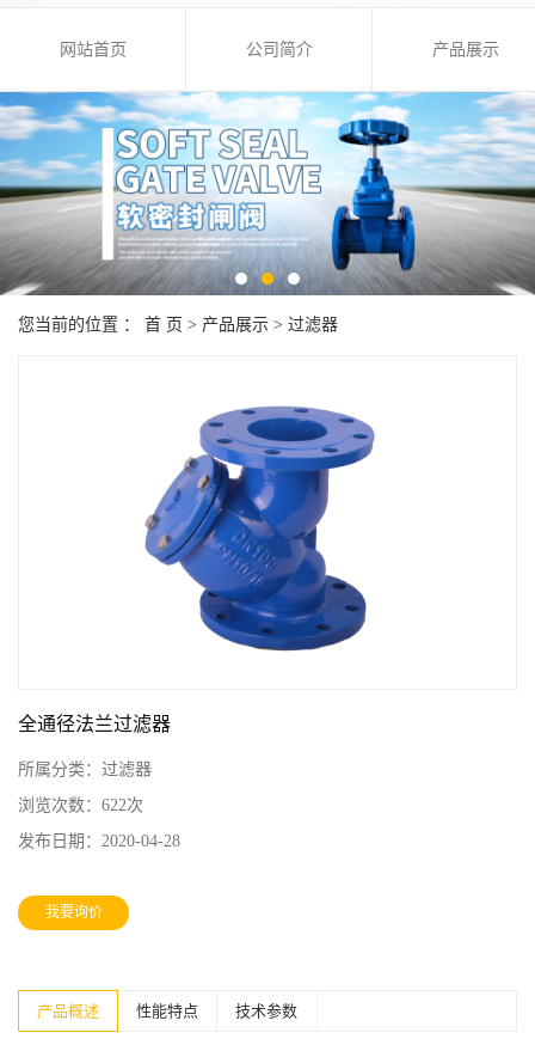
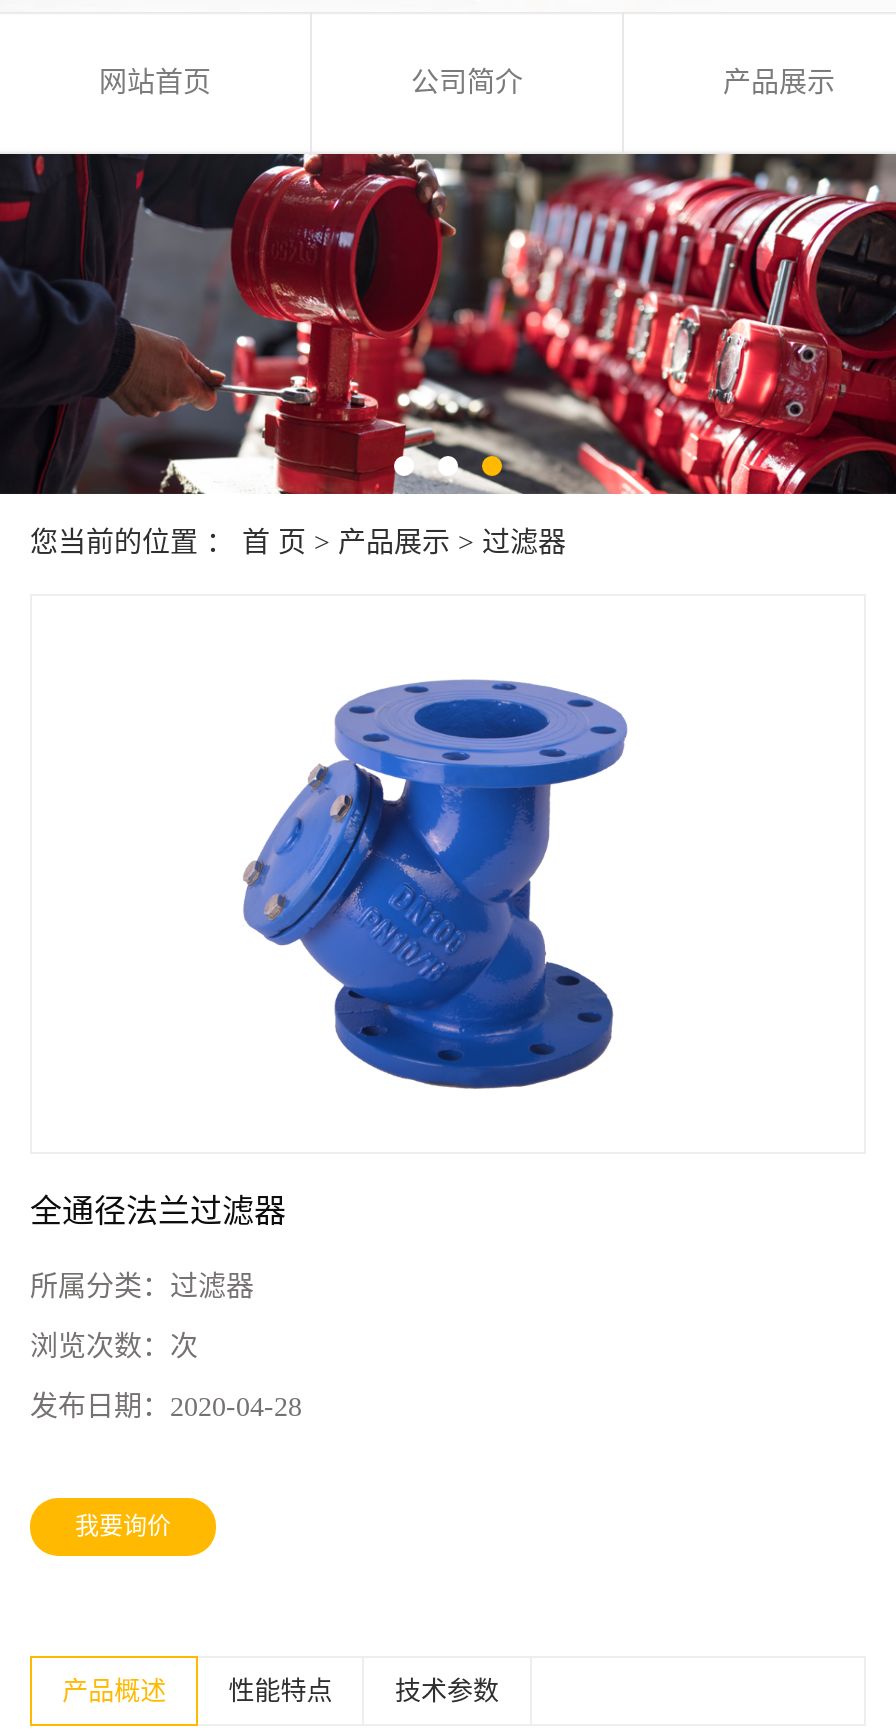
[4,91,531,297] [image] -> [6,152,890,496] [image]
[18,796,143,814] 浏览次数：622次 -> [30,1332,198,1362] 浏览次数：次

